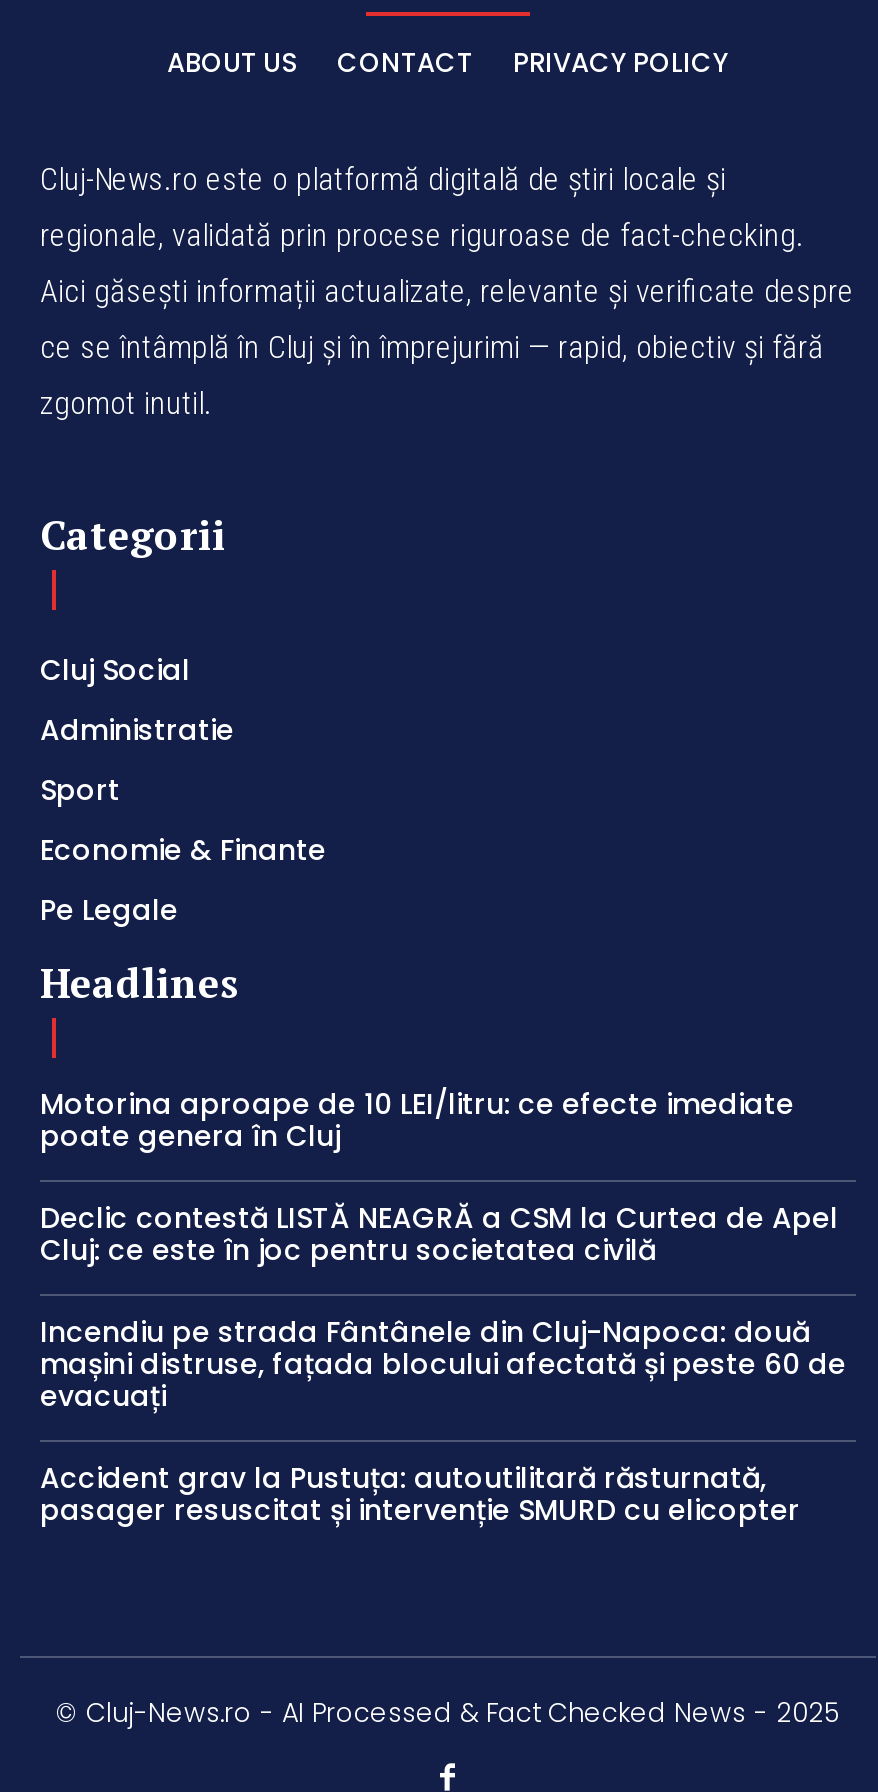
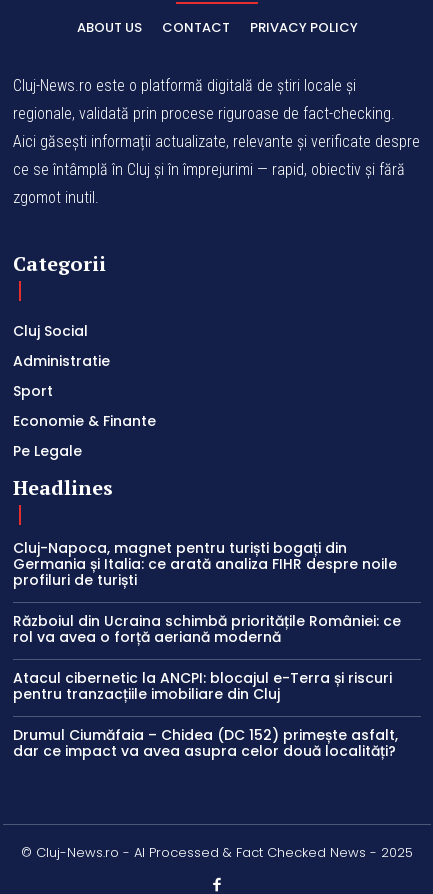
[40,1084,794,1156] Motorina aproape de 10 LEI/litru: ce efecte imediate | poate genera în Cluj -> [13,538,397,590] Cluj-Napoca, magnet pentru turiști bogați din | Germania și Italia: ce arată analiza FIHR despre noile | profiluri de turiști
[40,1198,838,1270] Declic contestă LISTĂ NEAGRĂ a CSM la Curtea de Apel | Cluj: ce este în joc pentru societatea civilă -> [13,611,401,647] Războiul din Ucraina schimbă prioritățile României: ce | rol va avea o forță aeriană modernă
[40,1312,846,1416] Incendiu pe strada Fântânele din Cluj-Napoca: două | mașini distruse, fațada blocului afectată și peste 60 de | evacuați -> [13,668,392,704] Atacul cibernetic la ANCPI: blocajul e-Terra și riscuri | pentru tranzacțiile imobiliare din Cluj
[40,1458,800,1530] Accident grav la Pustuța: autoutilitară răsturnată, | pasager resuscitat și intervenție SMURD cu elicopter -> [13,725,398,761] Drumul Ciumăfaia – Chidea (DC 152) primește asfalt, | dar ce impact va avea asupra celor două localități?

